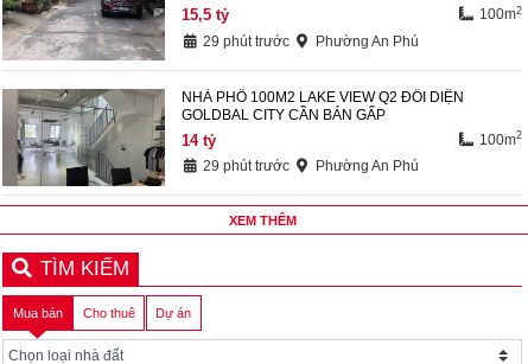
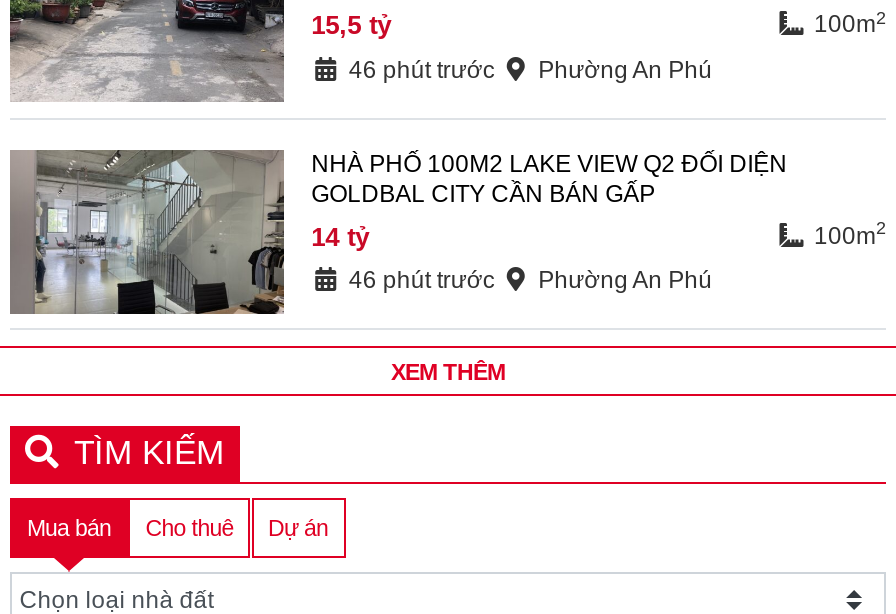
[203,33,419,50] 29 phút trước Phường An Phú -> [349,56,712,84] 46 phút trước Phường An Phú
[203,158,419,175] 29 phút trước Phường An Phú -> [349,267,712,295] 46 phút trước Phường An Phú

